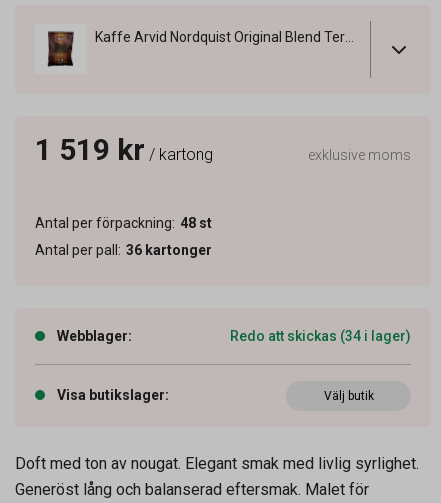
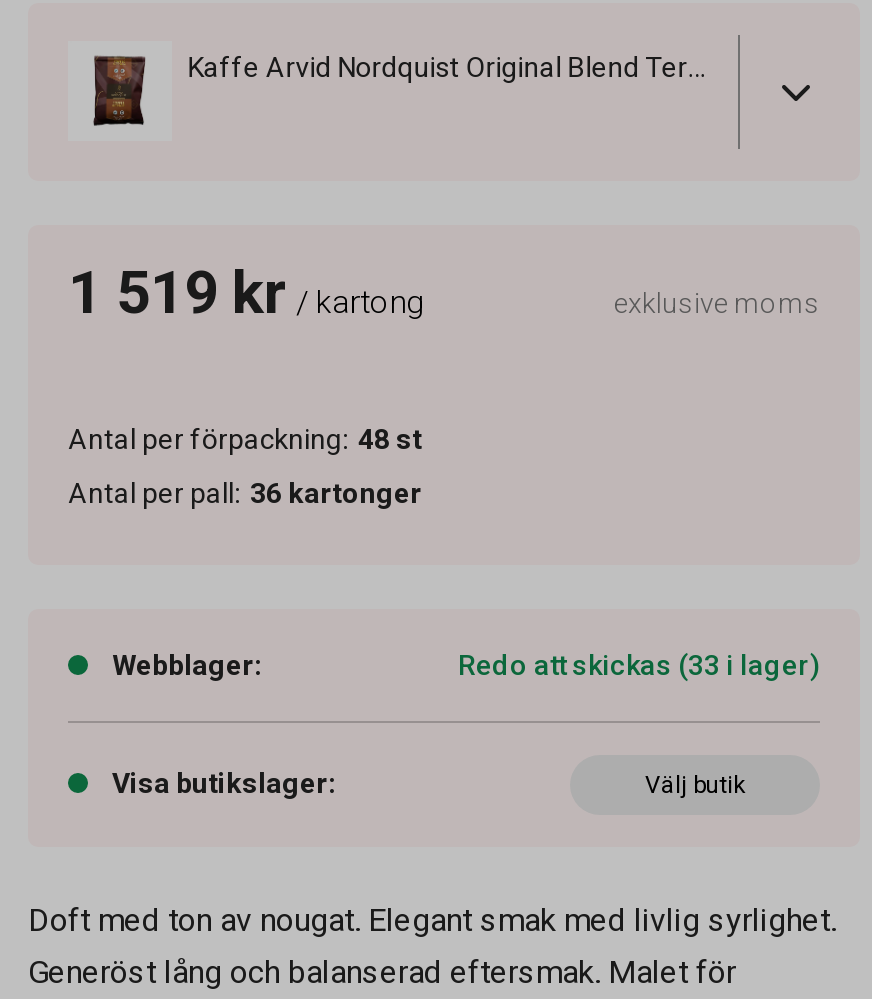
[230,328,411,344] Redo att skickas (34 i lager) -> [458,649,820,681] Redo att skickas (33 i lager)

